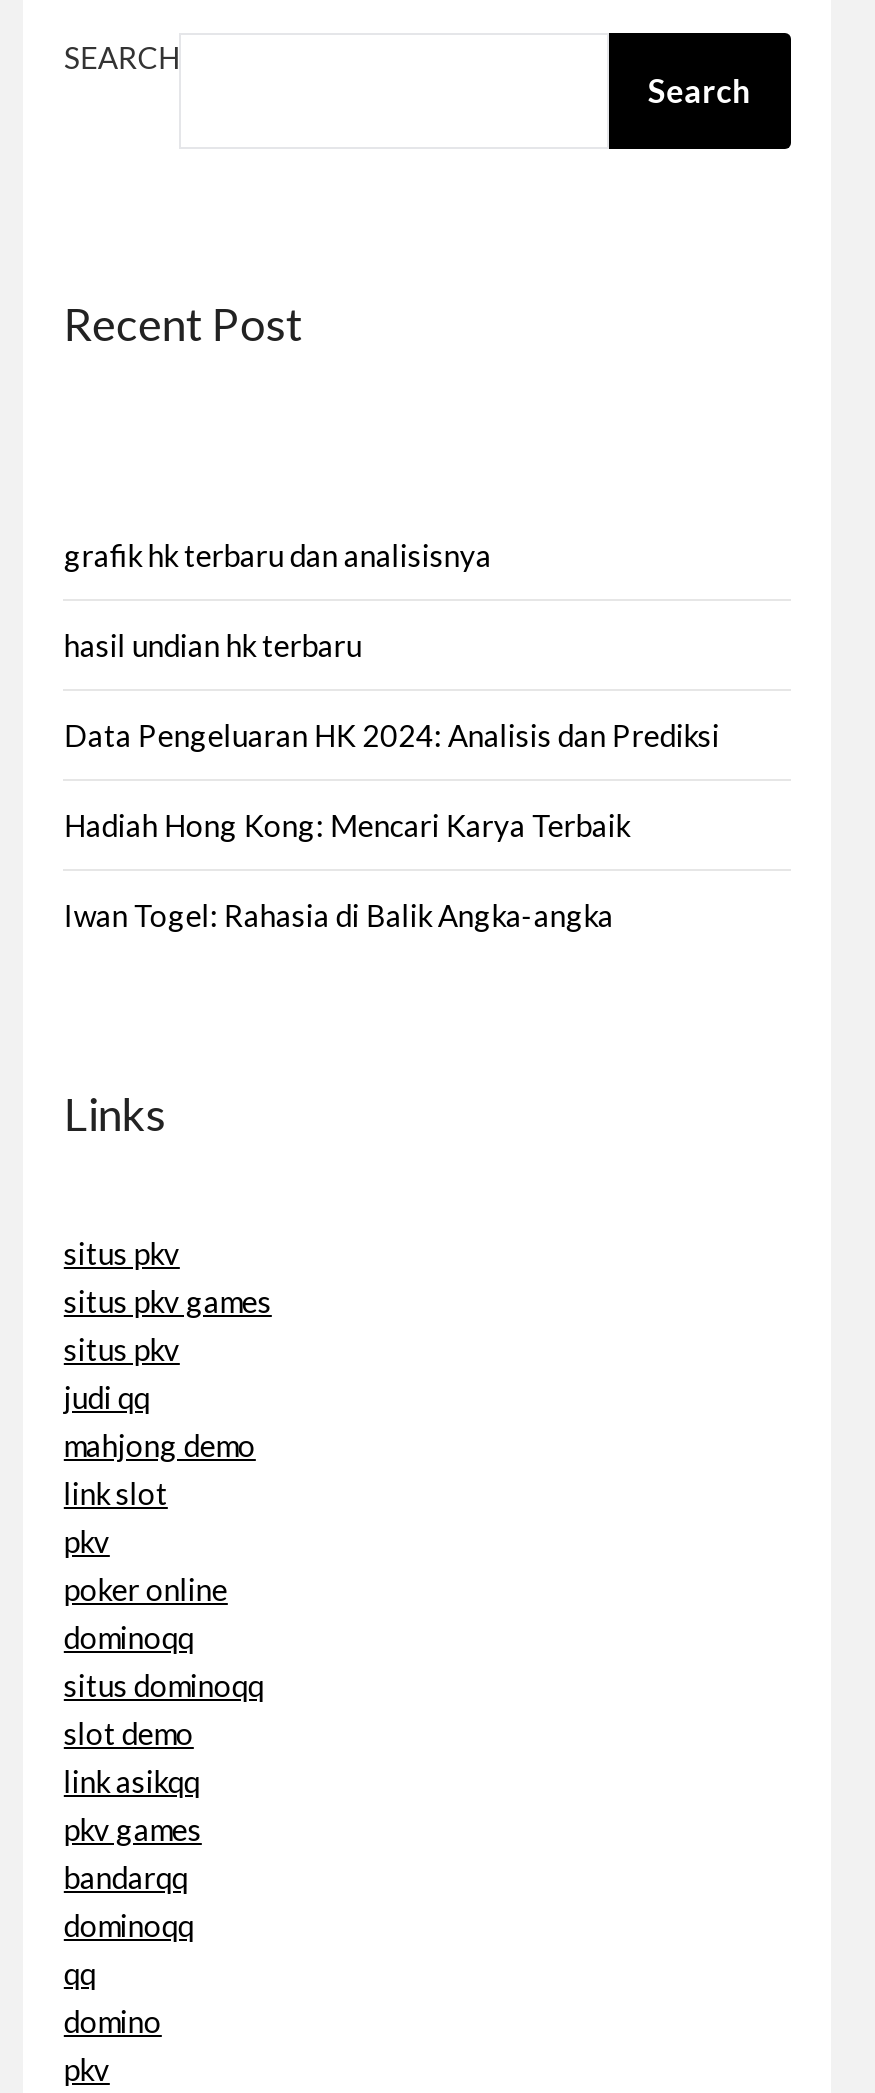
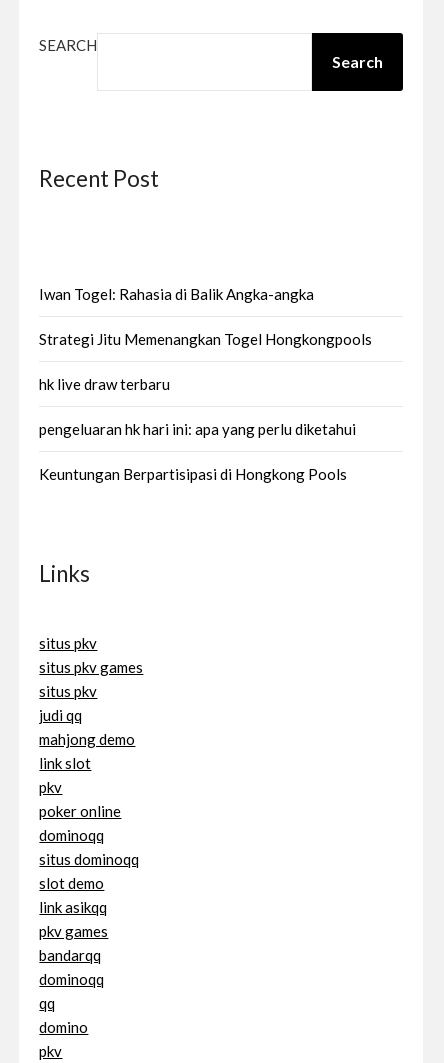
[64,536,720,842] grafik hk terbaru dan analisisnya | hasil undian hk terbaru | Data Pengeluaran HK 2024: Analisis dan Prediksi | Hadiah Hong Kong: Mencari Karya Terbaik -> none
moved [64,896,614,932] -> [39,285,314,303]: Iwan Togel: Rahasia di Balik Angka-angka
none -> [39,330,372,483] Strategi Jitu Memenangkan Togel Hongkongpools | hk live draw terbaru | pengeluaran hk hari ini: apa yang perlu diketahui | Keuntungan Berpartisipasi di Hongkong Pools

